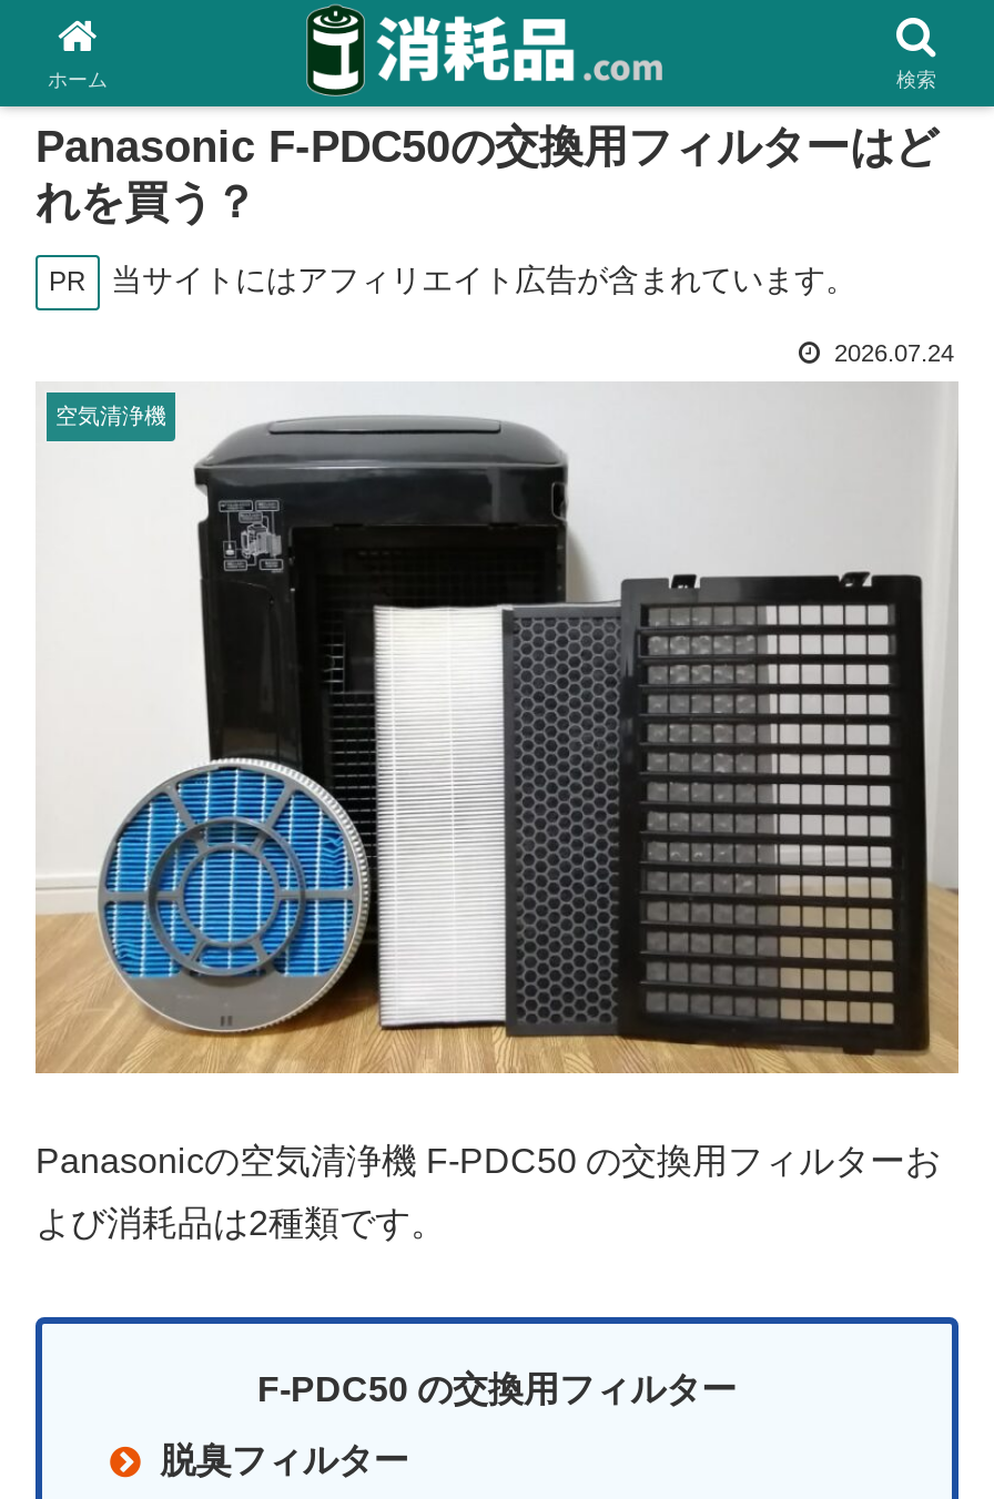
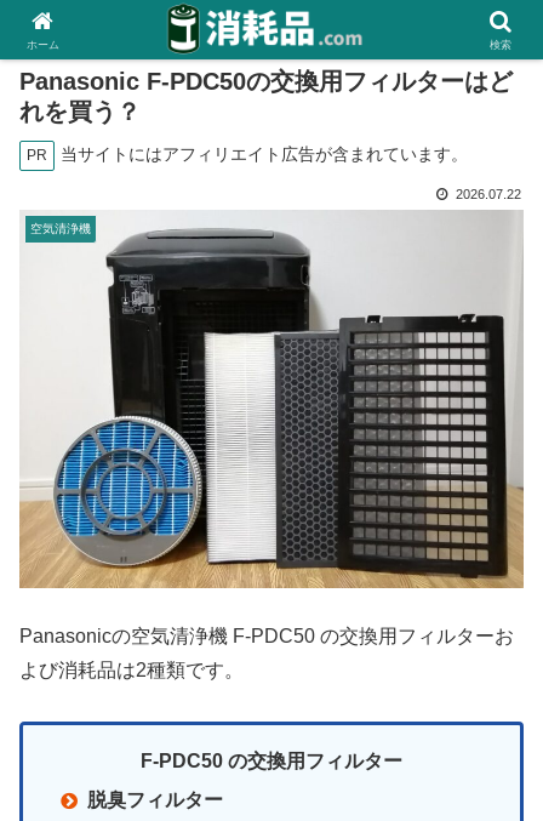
[828,339,954,366] 2026.07.24 -> [452,187,521,201] 2026.07.22

